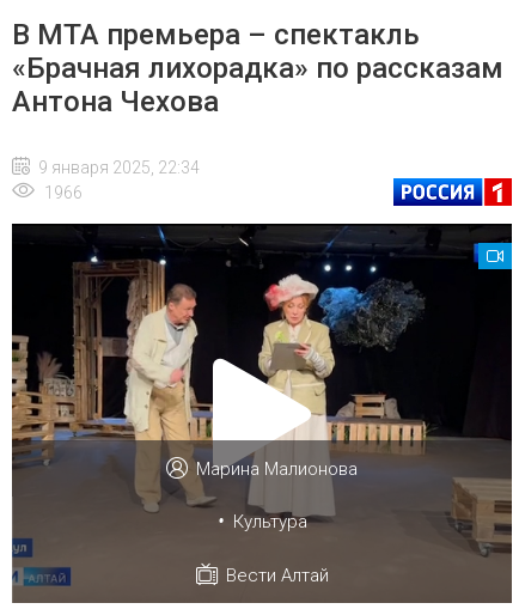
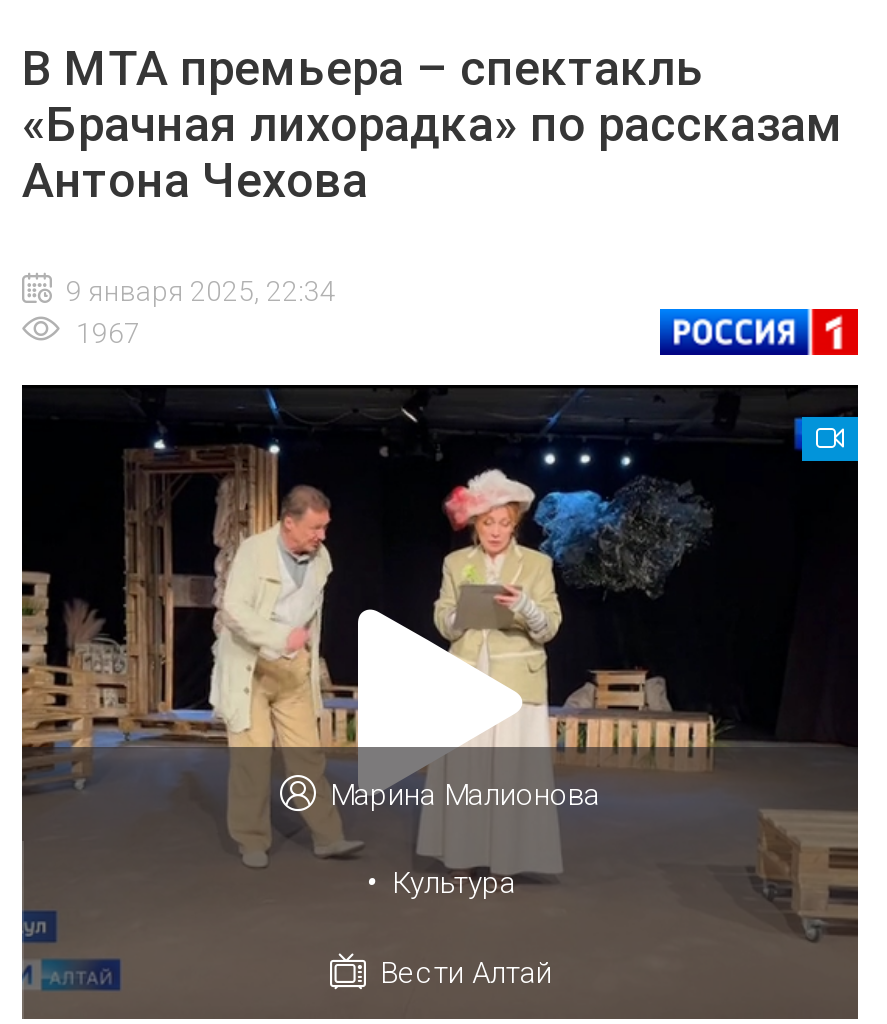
[41,183,83,202] 1966 -> [70,317,140,349] 1967

